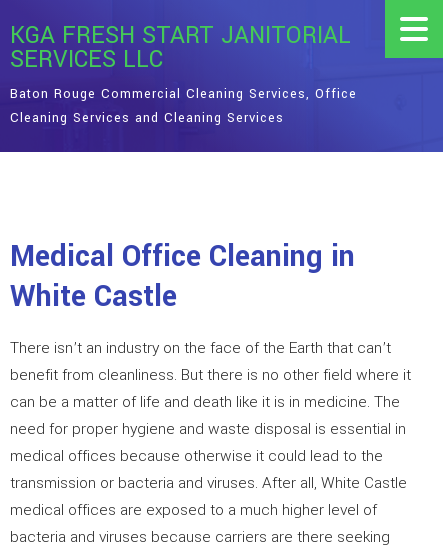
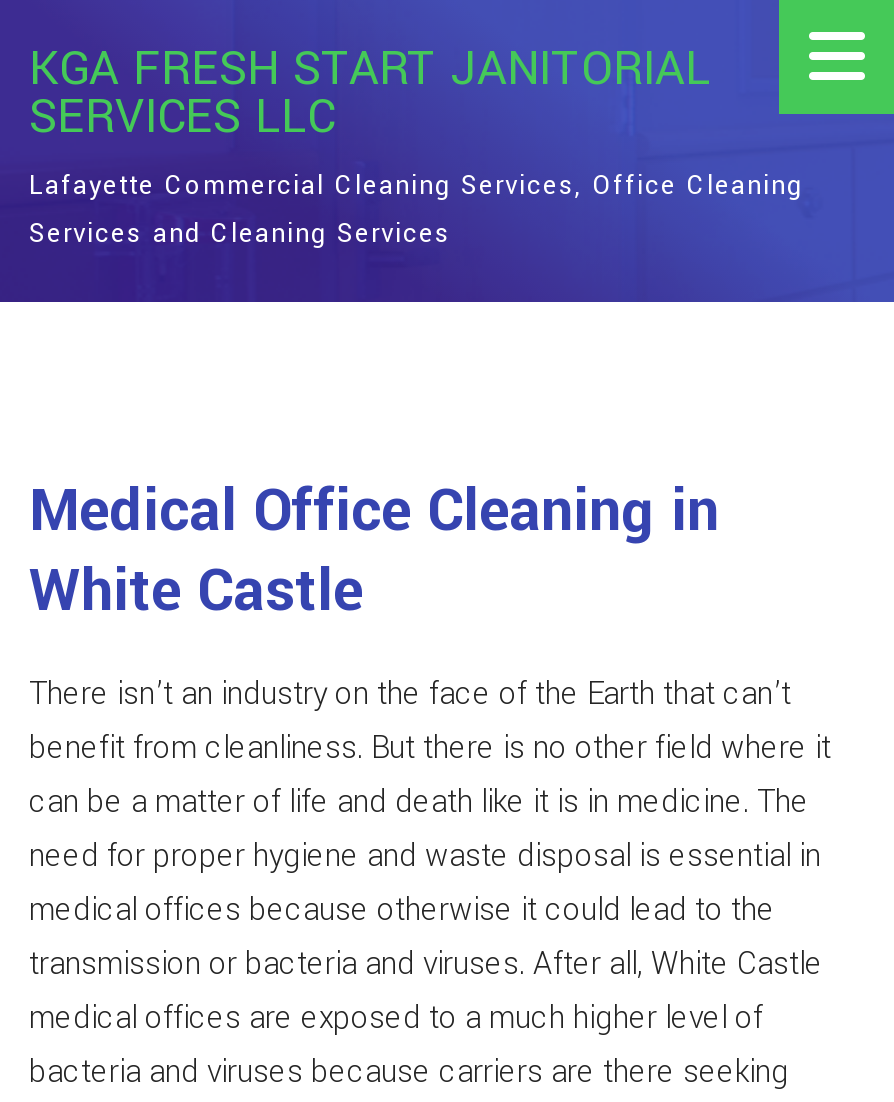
[10,85,357,127] Baton Rouge Commercial Cleaning Services, Office | Cleaning Services and Cleaning Services -> [29,168,803,252] Lafayette Commercial Cleaning Services, Office Cleaning | Services and Cleaning Services

